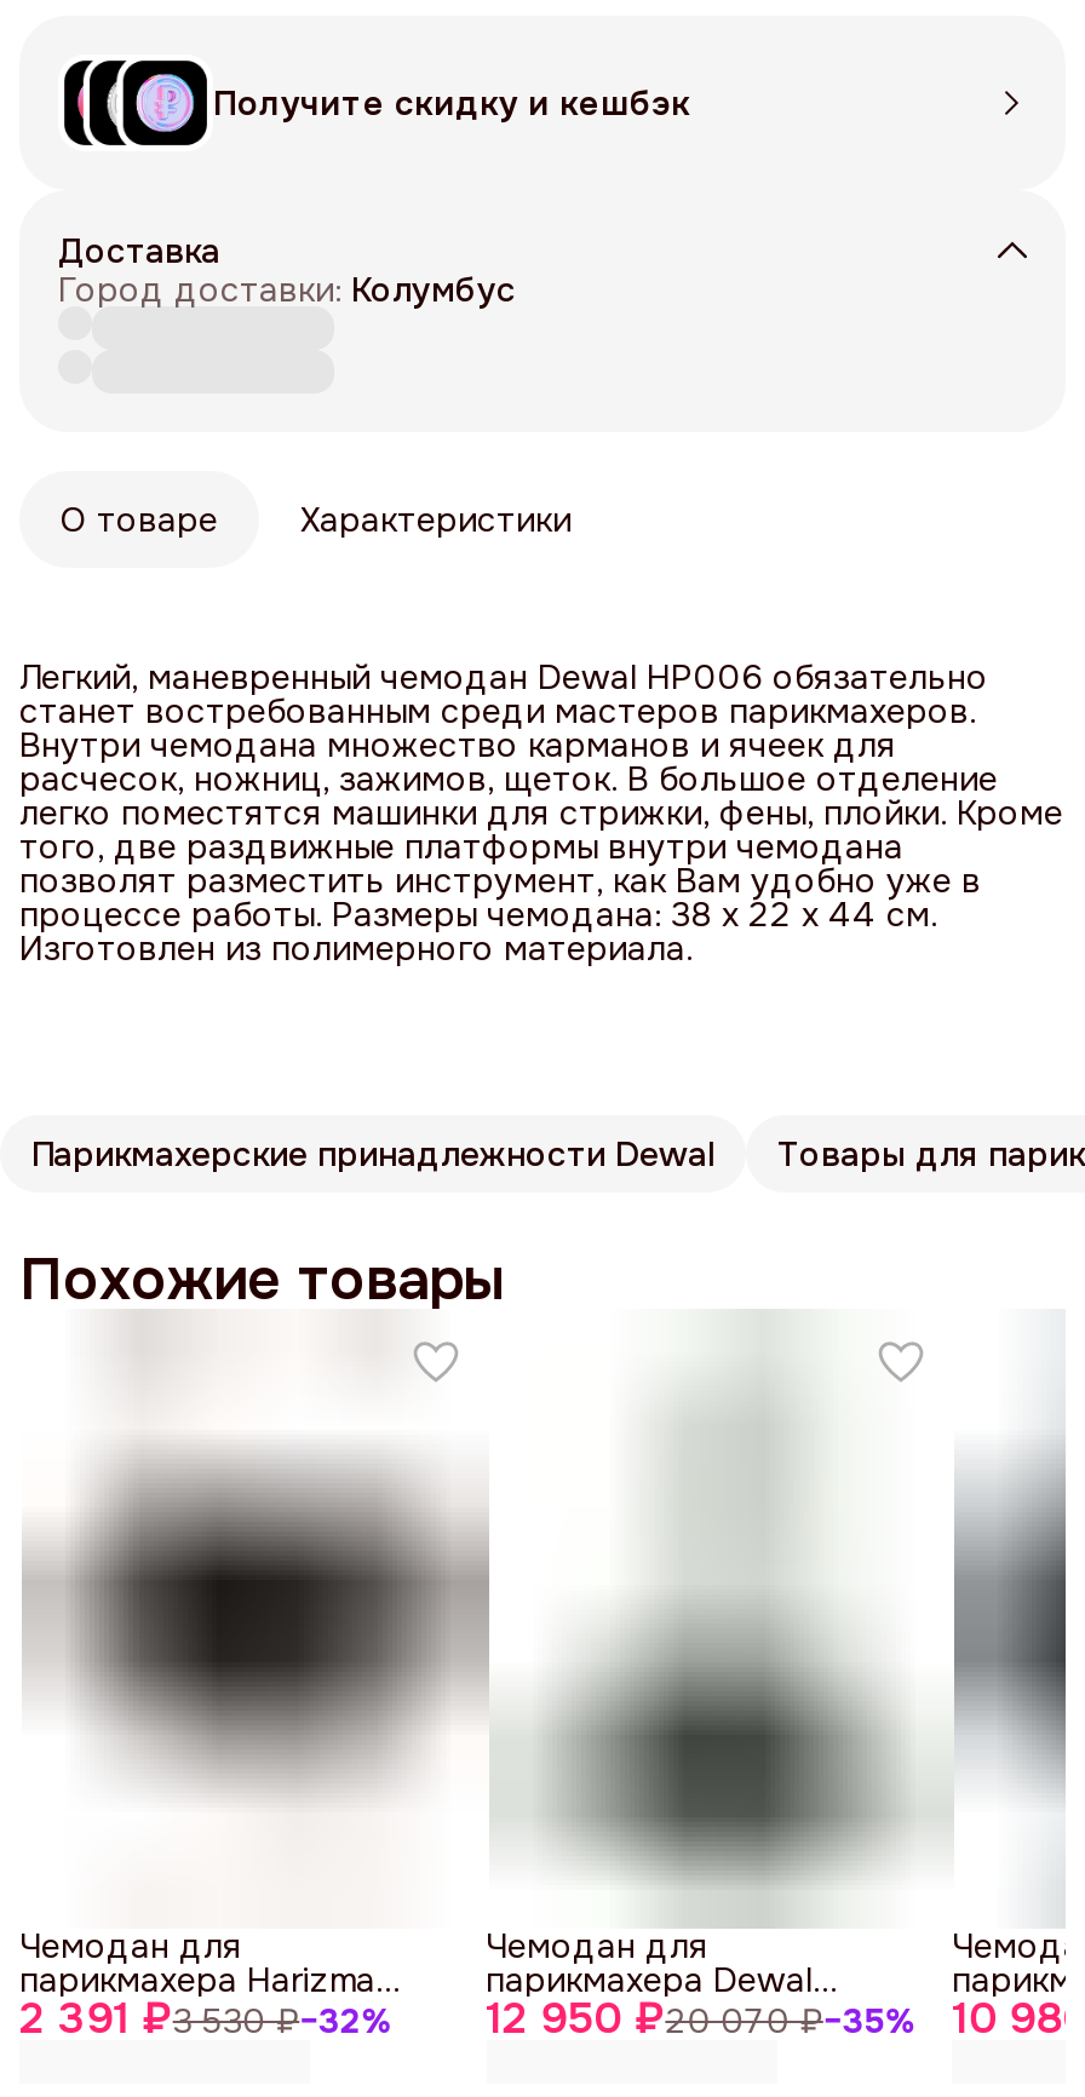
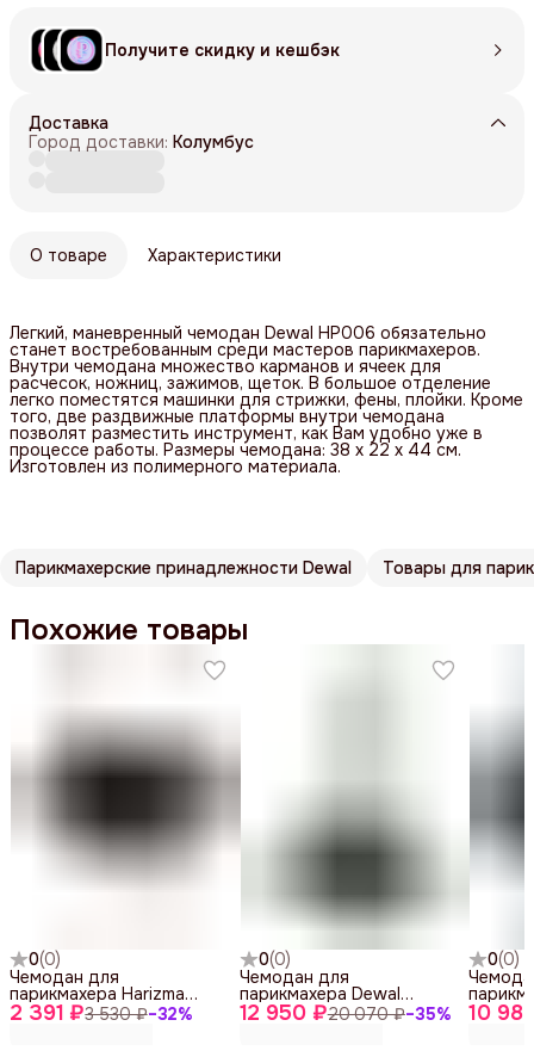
none -> [29,949,61,970] 0(0)
none -> [258,949,290,970] 0(0)
none -> [488,949,520,970] 0(0)

